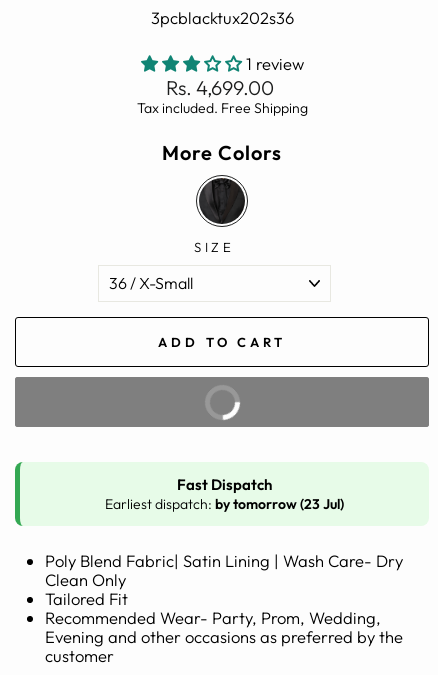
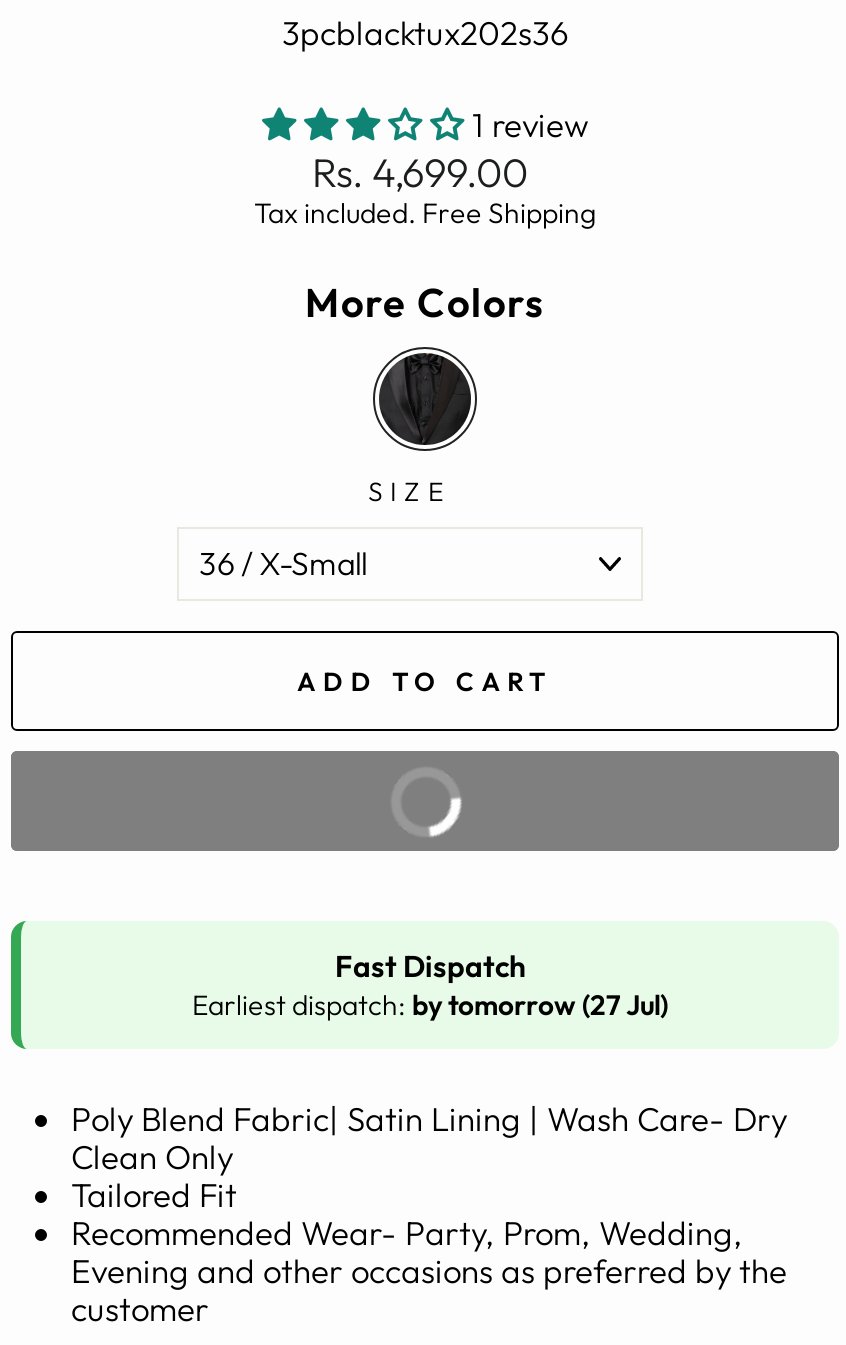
[105,495,344,513] Earliest dispatch: by tomorrow (23 Jul) -> [192,987,668,1023] Earliest dispatch: by tomorrow (27 Jul)

